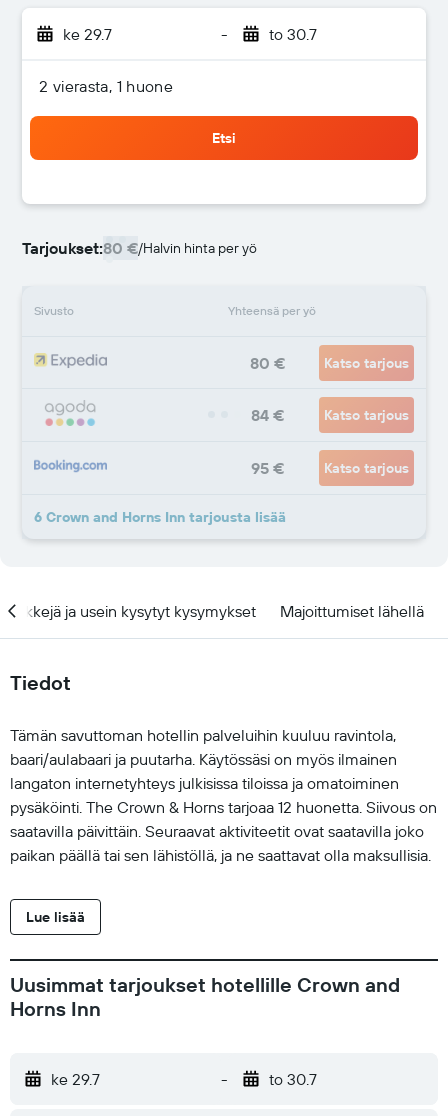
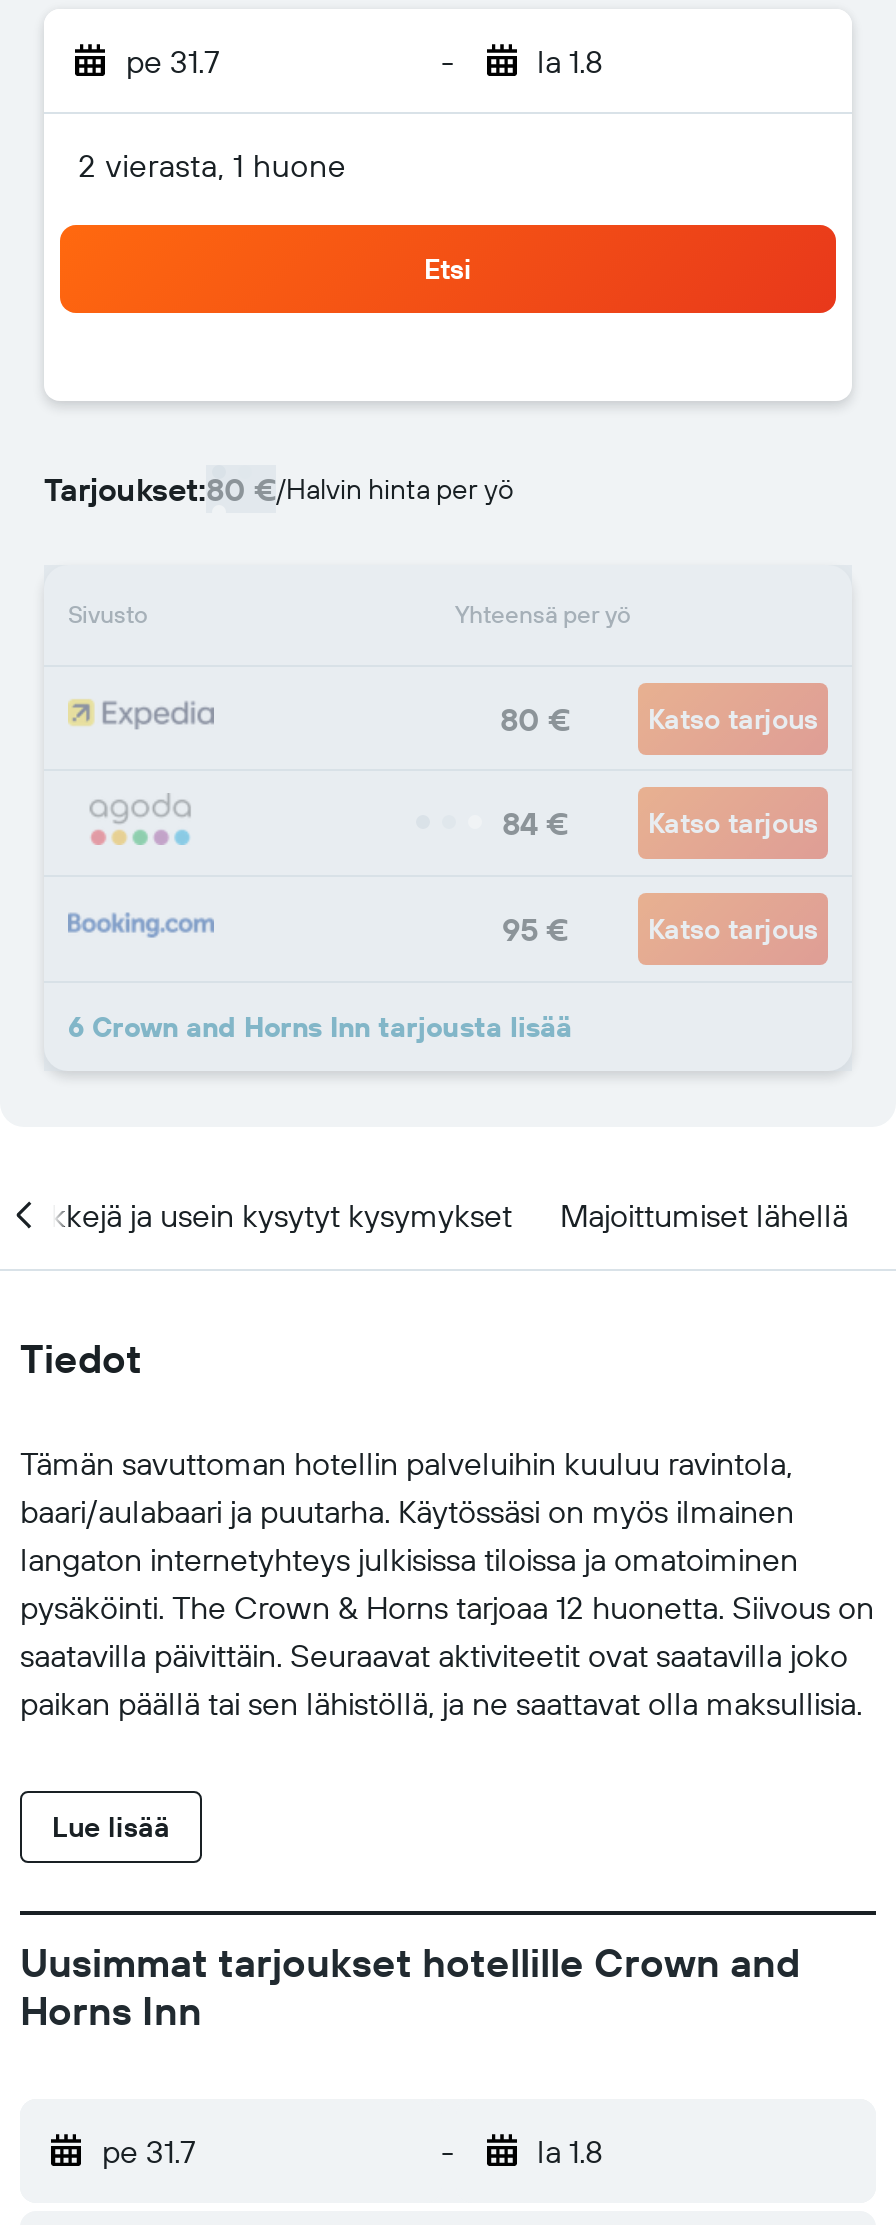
[63,24,112,44] ke 29.7 -> [126,41,220,81] pe 31.7
[268,24,316,44] to 30.7 -> [537,41,603,81] la 1.8
[51,1069,100,1089] ke 29.7 -> [102,2131,196,2171] pe 31.7
[268,1069,316,1089] to 30.7 -> [537,2131,603,2171] la 1.8

